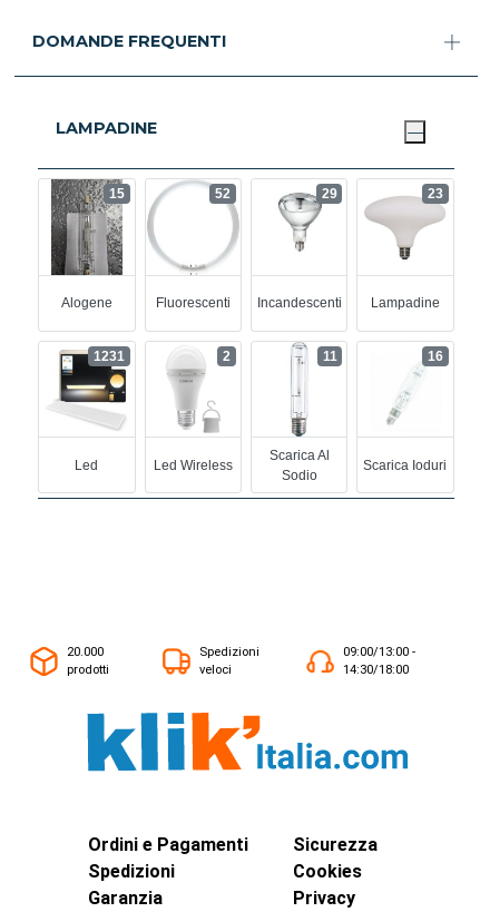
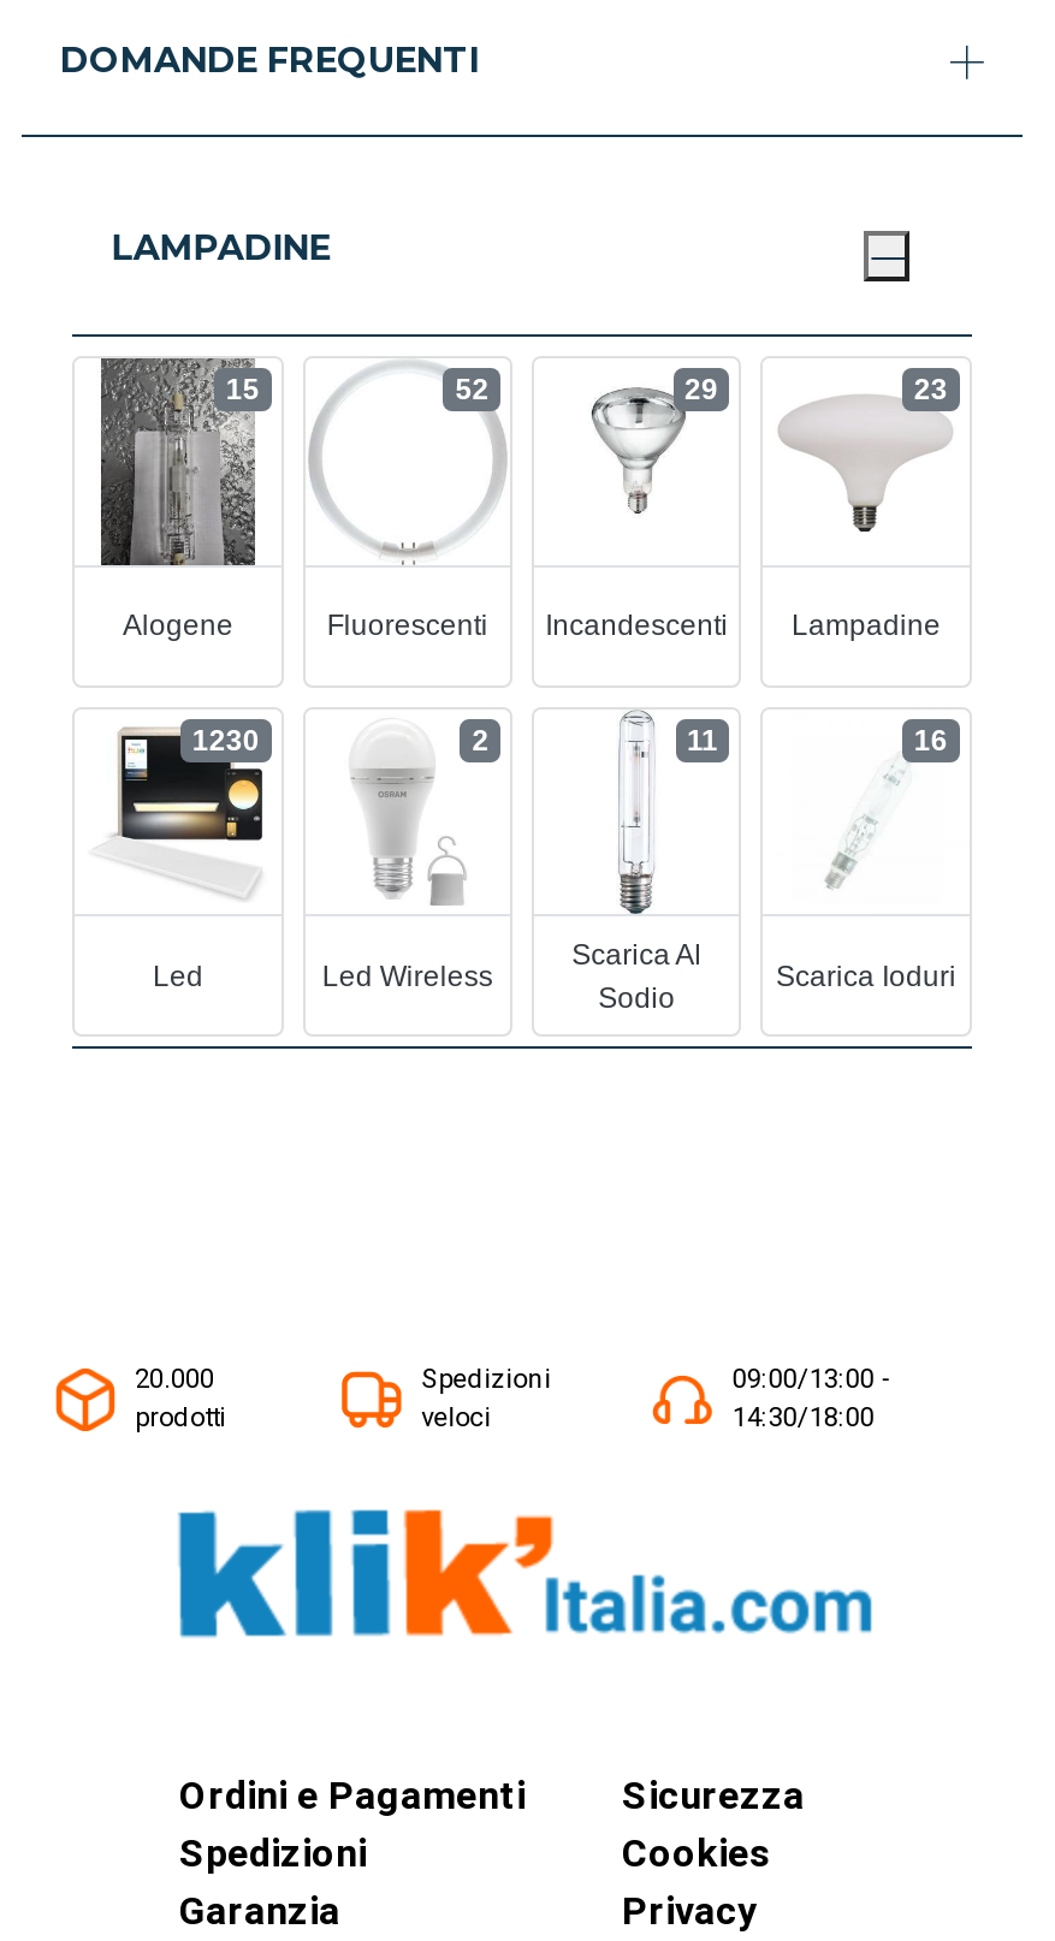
[93,348,125,364] 1231 -> [192,723,260,757] 1230

